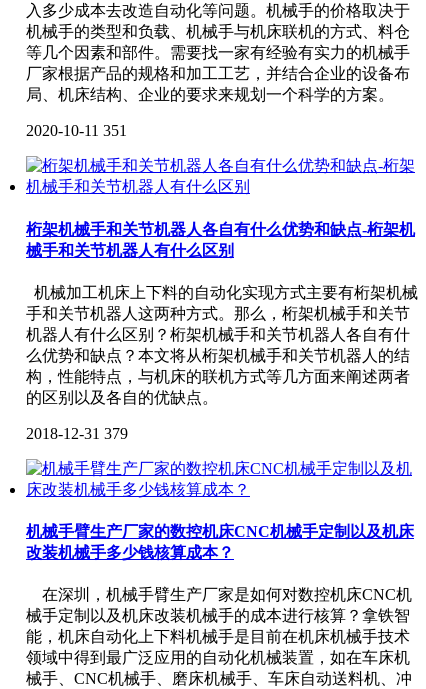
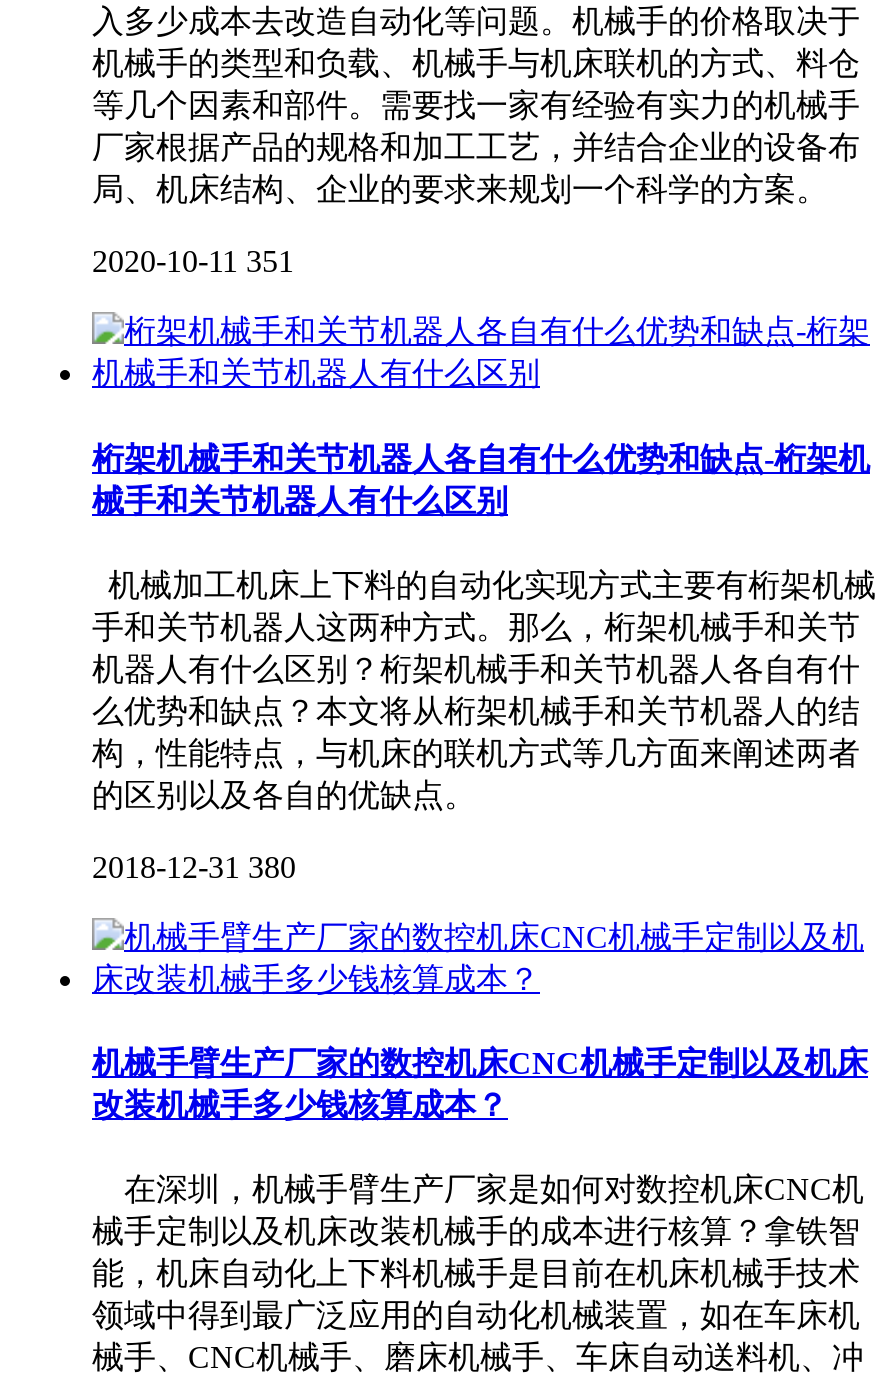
[26,425,128,442] 2018-12-31 379 -> [92,850,296,884] 2018-12-31 380

